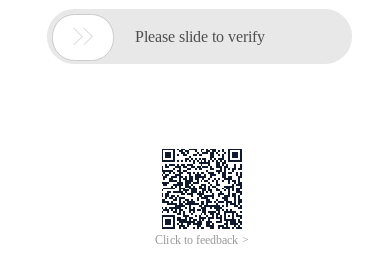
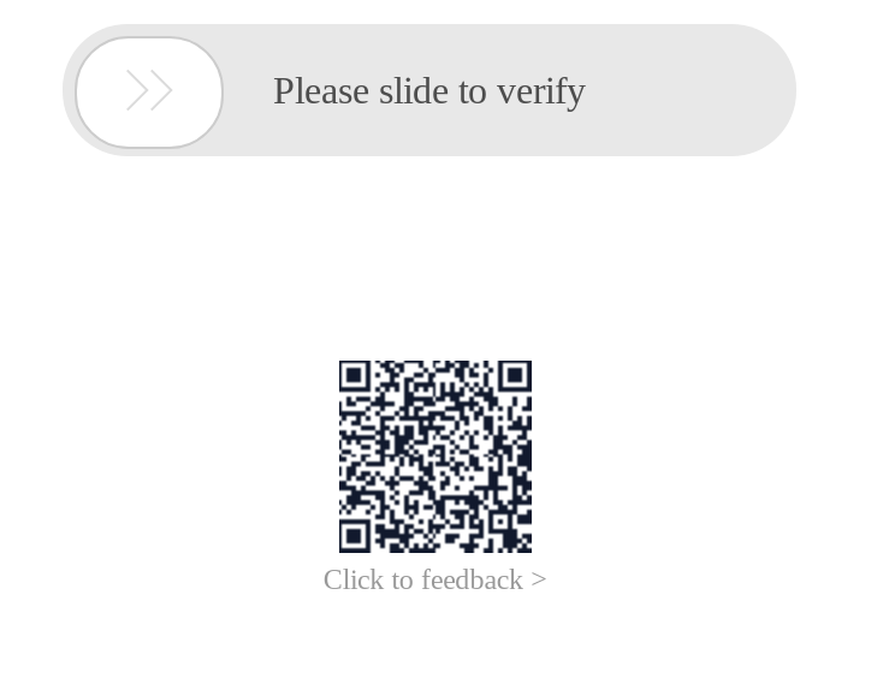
[162,153,243,230] [image] -> [339,370,532,555] [image]

